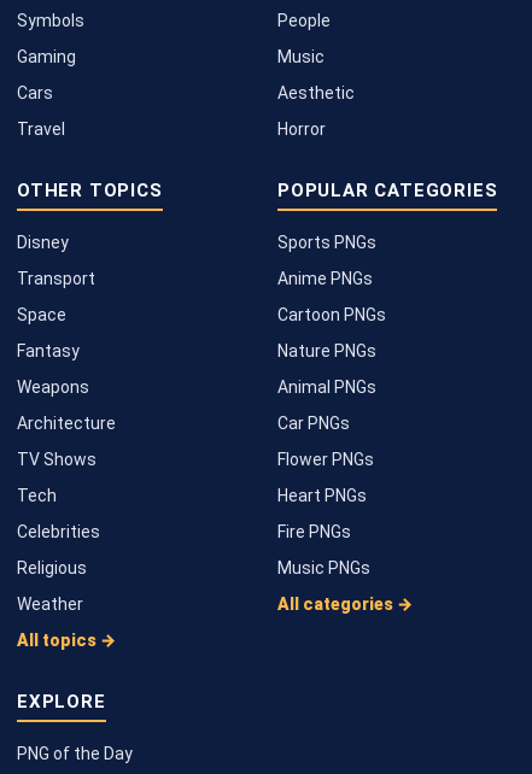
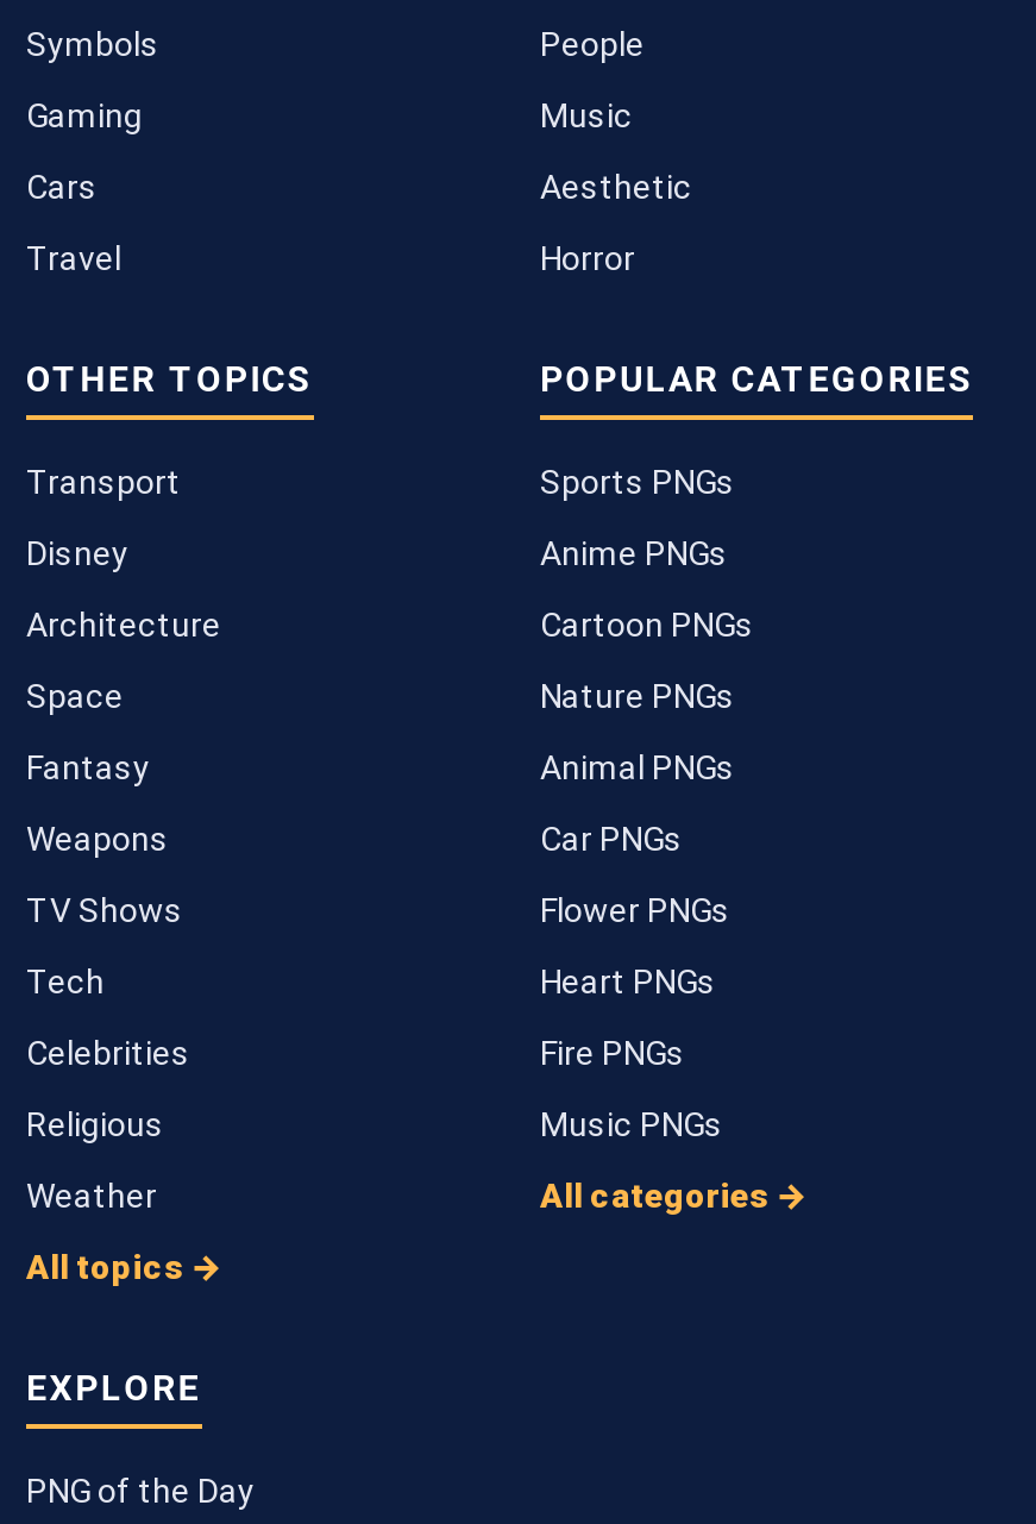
moved [17,233,69,252] -> [26,534,128,572]: Disney
moved [17,269,95,288] -> [26,463,181,501]: Transport
moved [17,305,89,397] -> [26,677,169,858]: Space | Fantasy | Weapons
moved [17,414,116,433] -> [26,606,221,644]: Architecture

